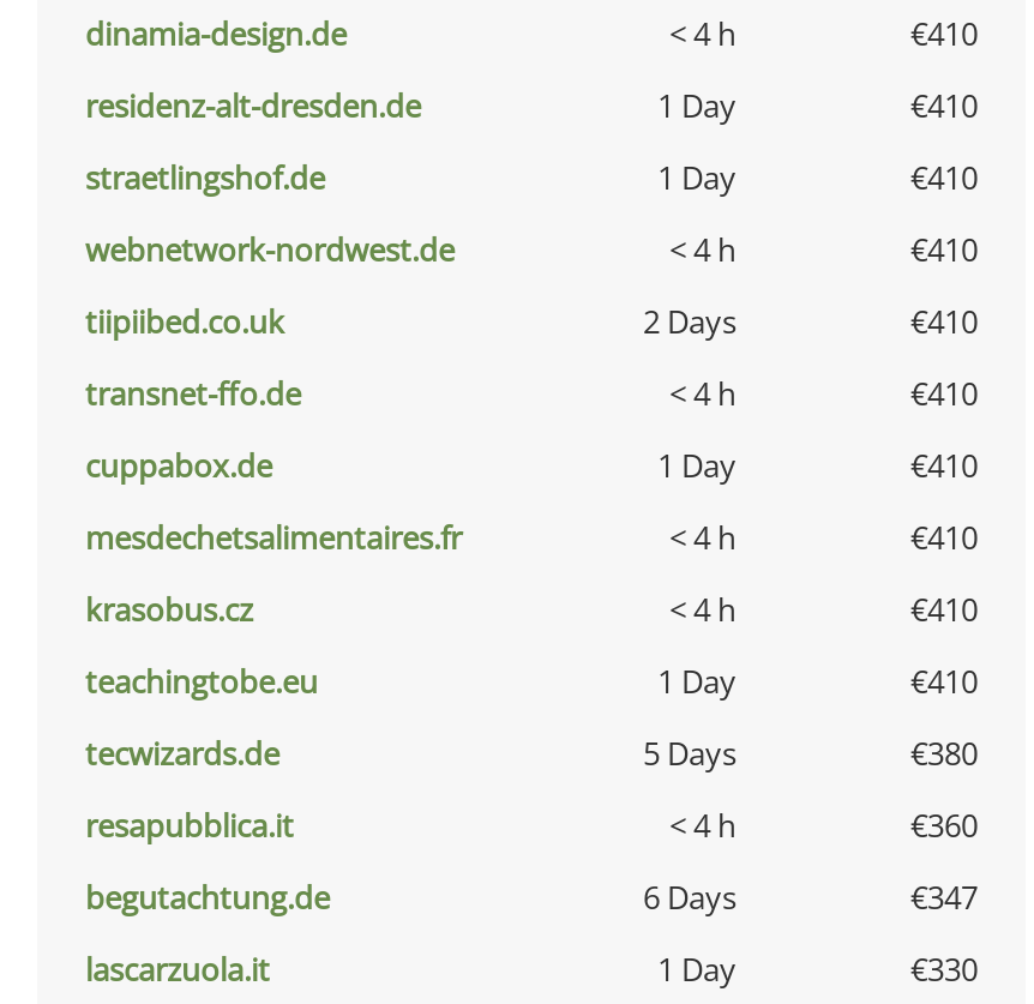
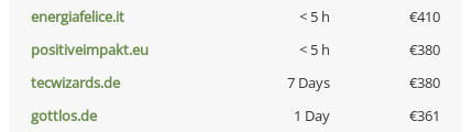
[85,12,737,55] dinamia-design.de | < 4 h -> [31,7,330,26] energiafelice.it | < 5 h
[85,84,978,775] residenz-alt-dresden.de | 1 Day | €410 | straetlingshof.de | 1 Day | €410 | webnetwork-nordwest.de | < 4 h | €410 | tiipiibed.co.uk | 2 Days | €410 | transnet-ffo.de | < 4 h | €410 | cuppabox.de | 1 Day | €410 | mesdechetsalimentaires.fr | < 4 h | €410 | krasobus.cz | < 4 h | €410 | teachingtobe.eu | 1 Day | €410 | 5 Days -> [31,40,330,59] positiveimpakt.eu | < 5 h
moved [85,732,279,775] -> [31,73,120,92]: tecwizards.de
[85,804,978,991] resapubblica.it | < 4 h | €360 | begutachtung.de | 6 Days | €347 | lascarzuola.it -> [31,73,440,125] 7 Days | €380 | gottlos.de
[910,948,978,991] €330 -> [409,106,440,125] €361

